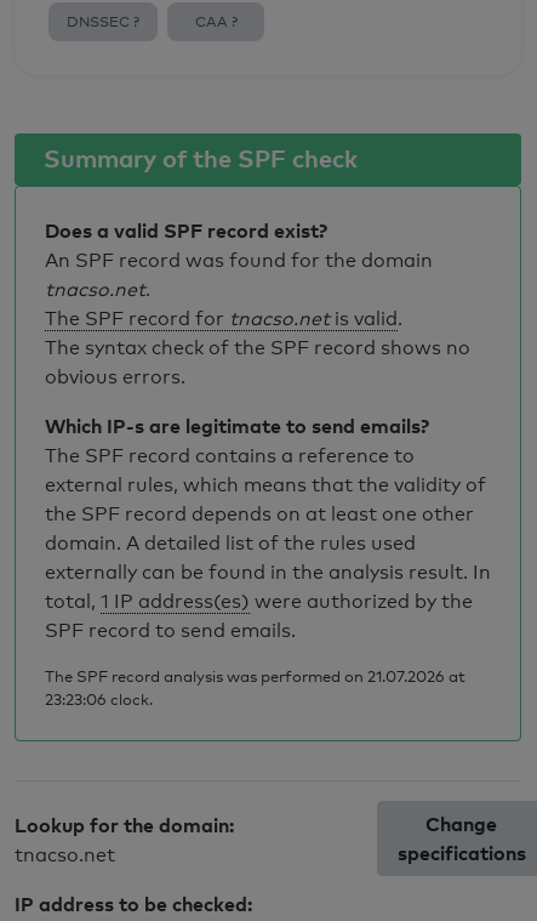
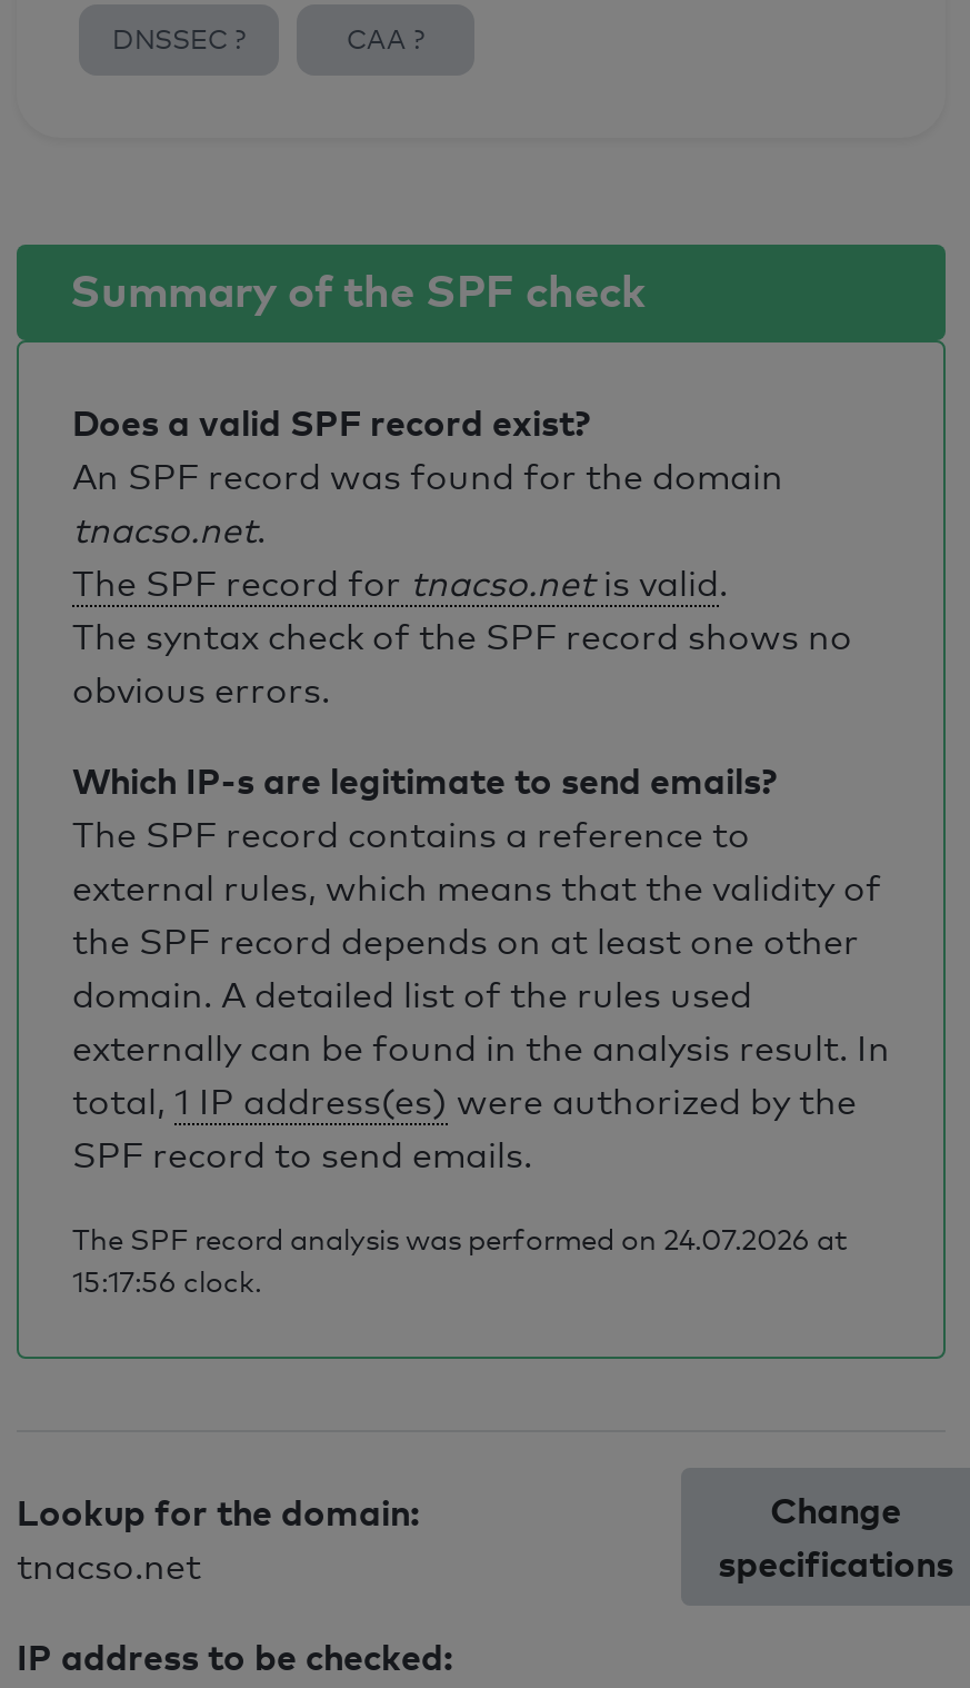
[45,666,465,686] The SPF record analysis was performed on 21.07.2026 at -> [72,1221,848,1257] The SPF record analysis was performed on 24.07.2026 at
[45,689,153,709] 23:23:06 clock. -> [72,1263,261,1299] 15:17:56 clock.

